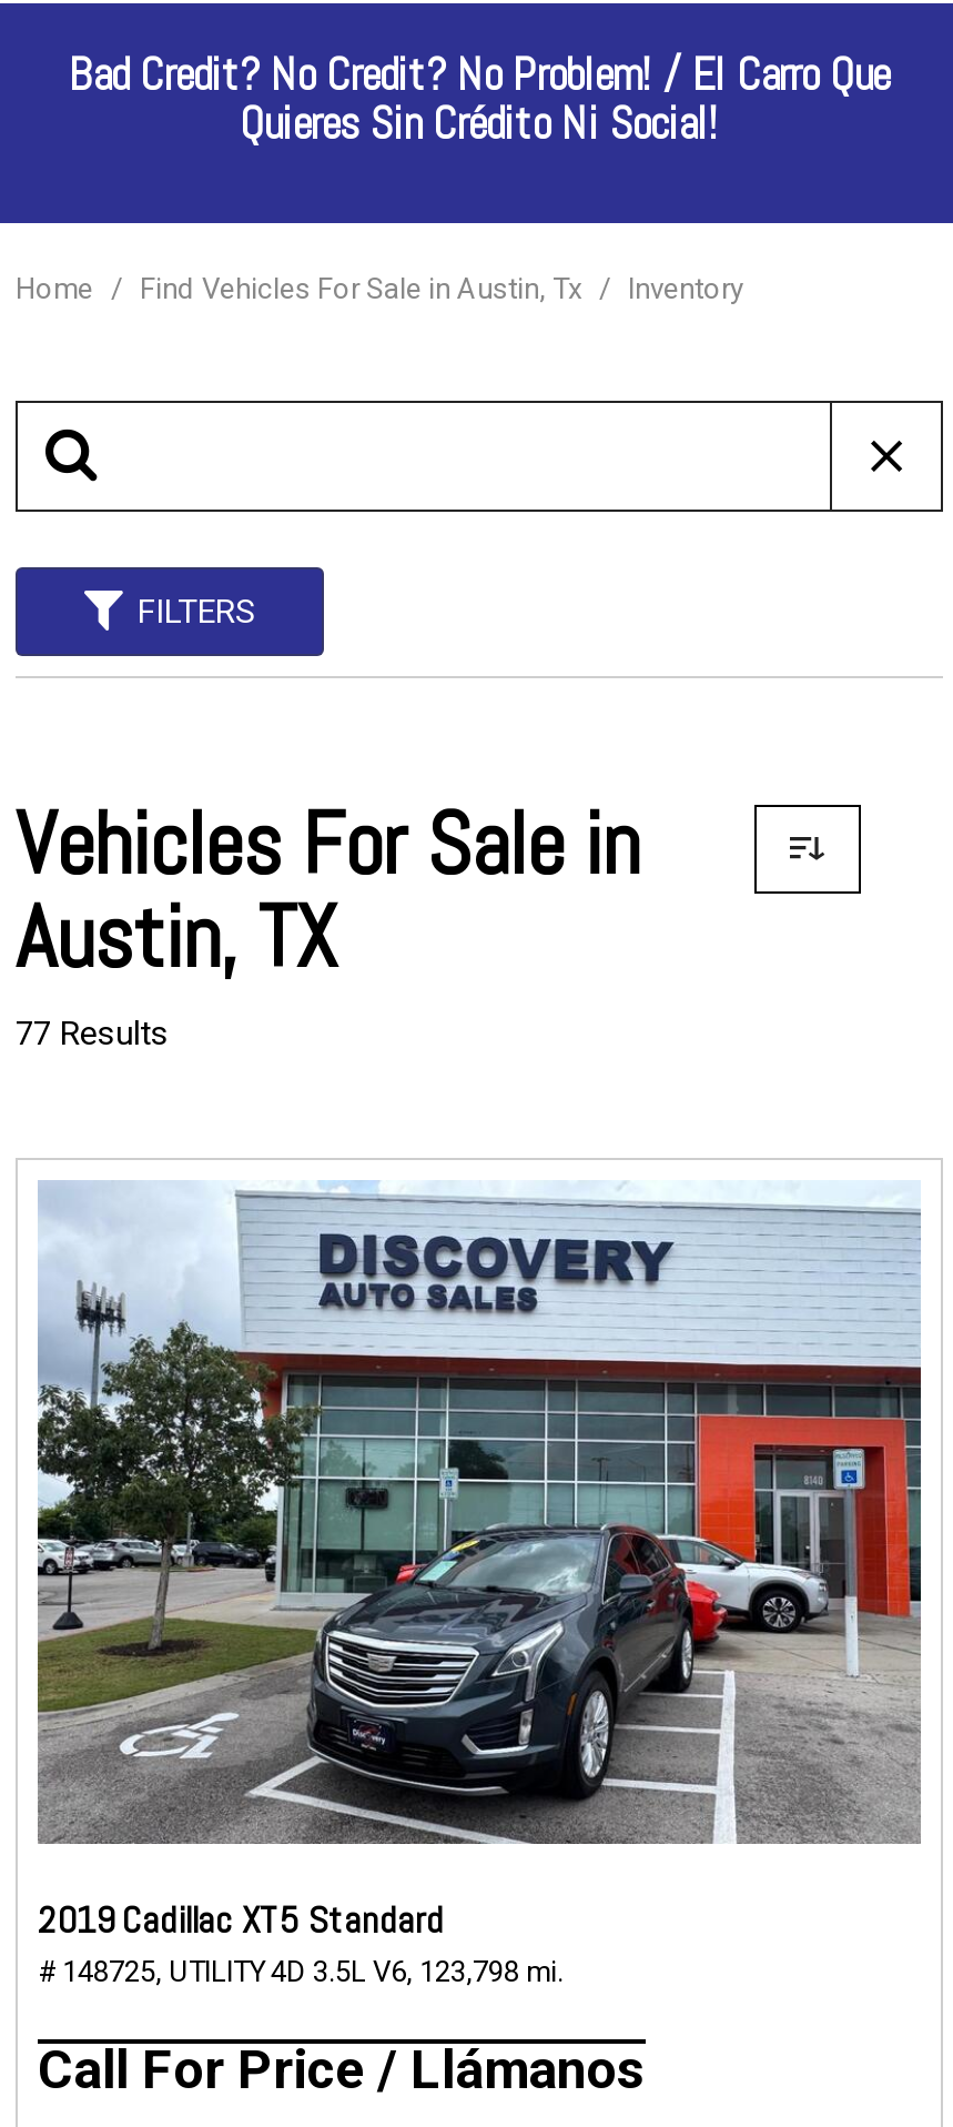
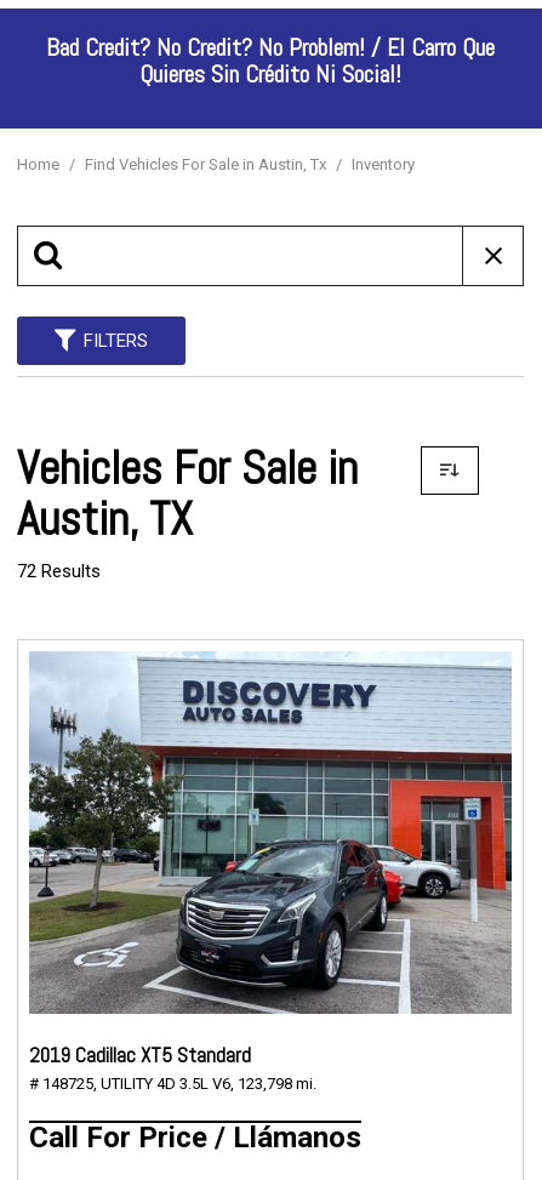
[16,1014,169,1054] 77 Results -> [17,560,101,582] 72 Results

